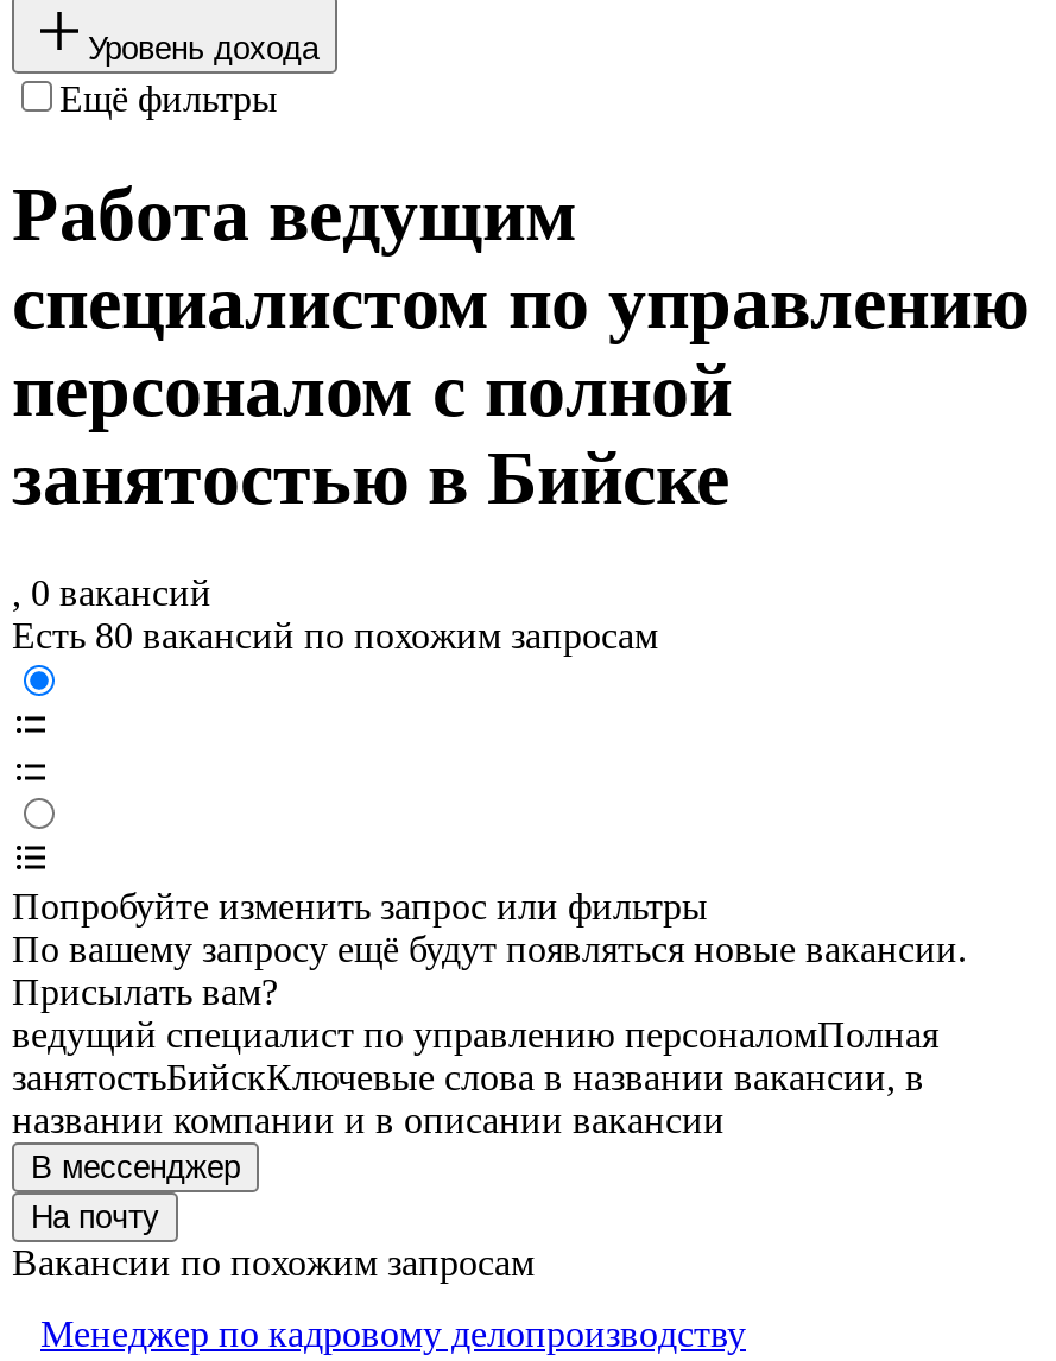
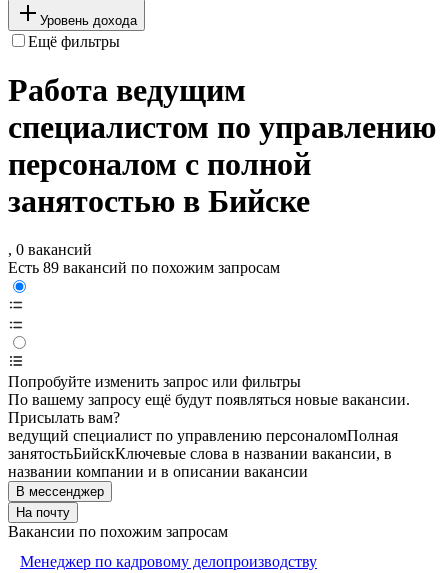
[12,616,658,657] Есть 80 вакансий по похожим запросам -> [8,259,280,276] Есть 89 вакансий по похожим запросам

